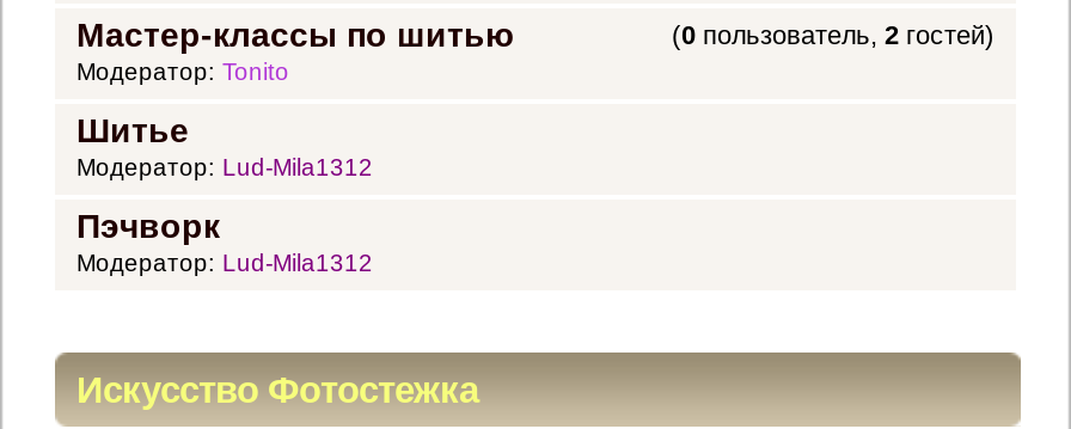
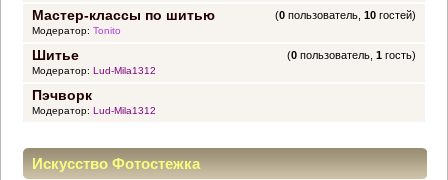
[672,21,994,50] (0 пользователь, 2 гостей) -> [275,9,416,21] (0 пользователь, 10 гостей)
none -> [287,49,416,61] (0 пользователь, 1 гость)

